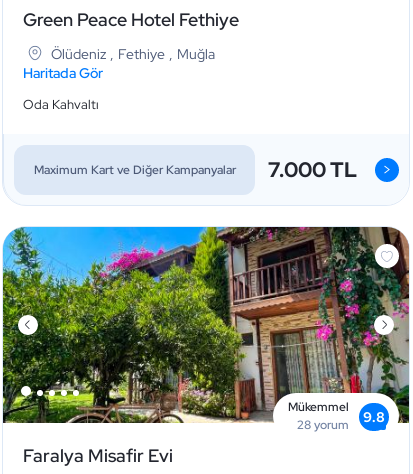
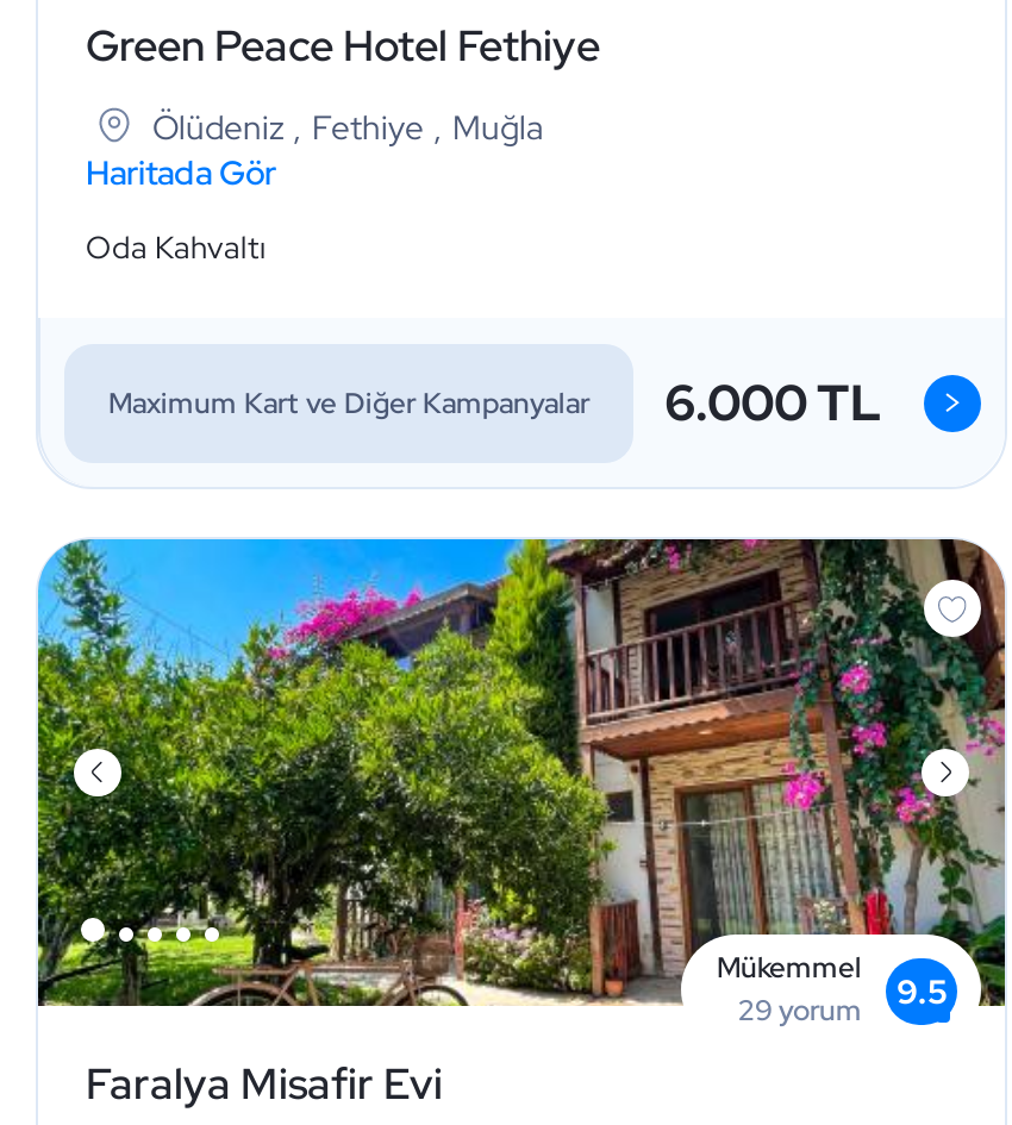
[268,156,357,183] 7.000 TL -> [664,370,881,435] 6.000 TL
[363,408,385,426] 9.8 -> [897,969,947,1012] 9.5
[297,417,349,433] 28 yorum -> [738,992,862,1030] 29 yorum

